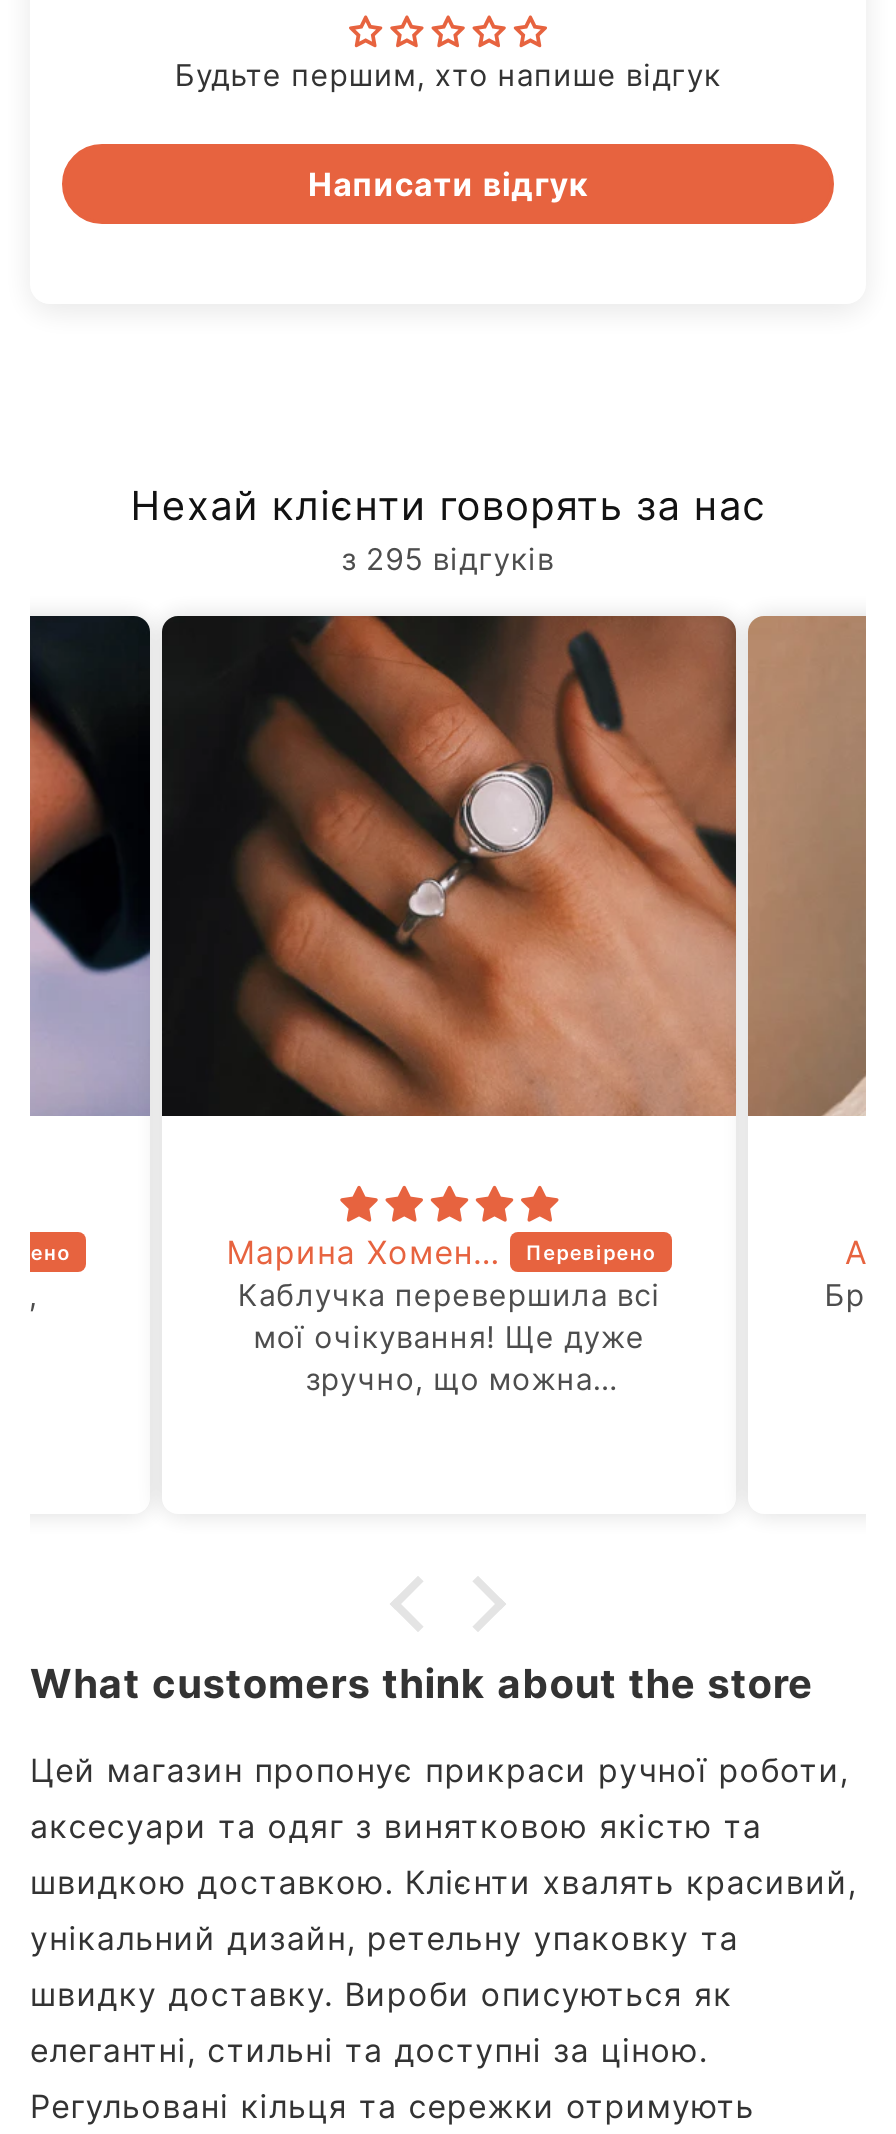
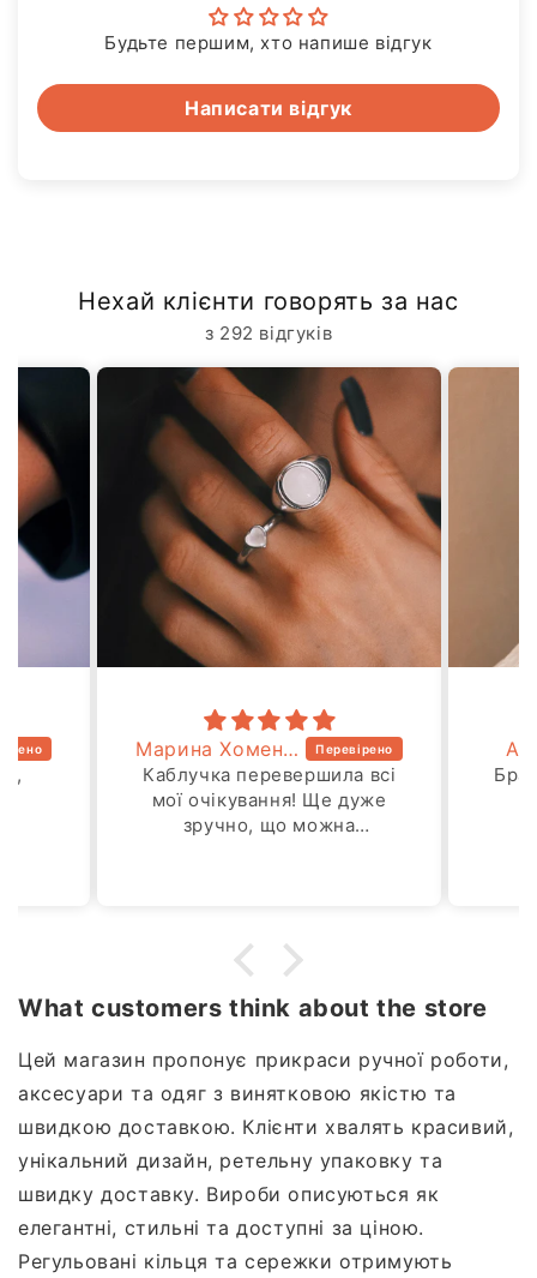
[342,540,554,578] з 295 відгуків -> [205,322,332,345] з 292 відгуків

